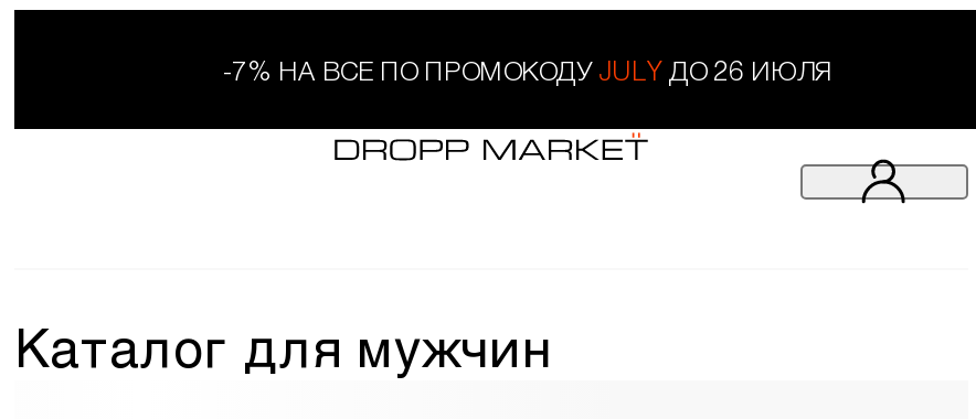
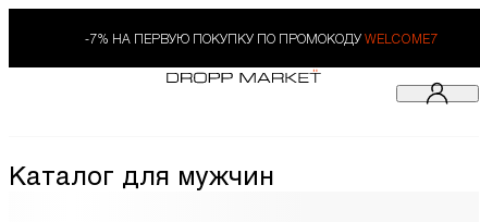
[223,54,830,85] -7% НА ВСЕ ПО ПРОМОКОДУ JULY ДО 26 ИЮЛЯ -> [85,30,438,46] -7% НА ПЕРВУЮ ПОКУПКУ ПО ПРОМОКОДУ WELCOME7

